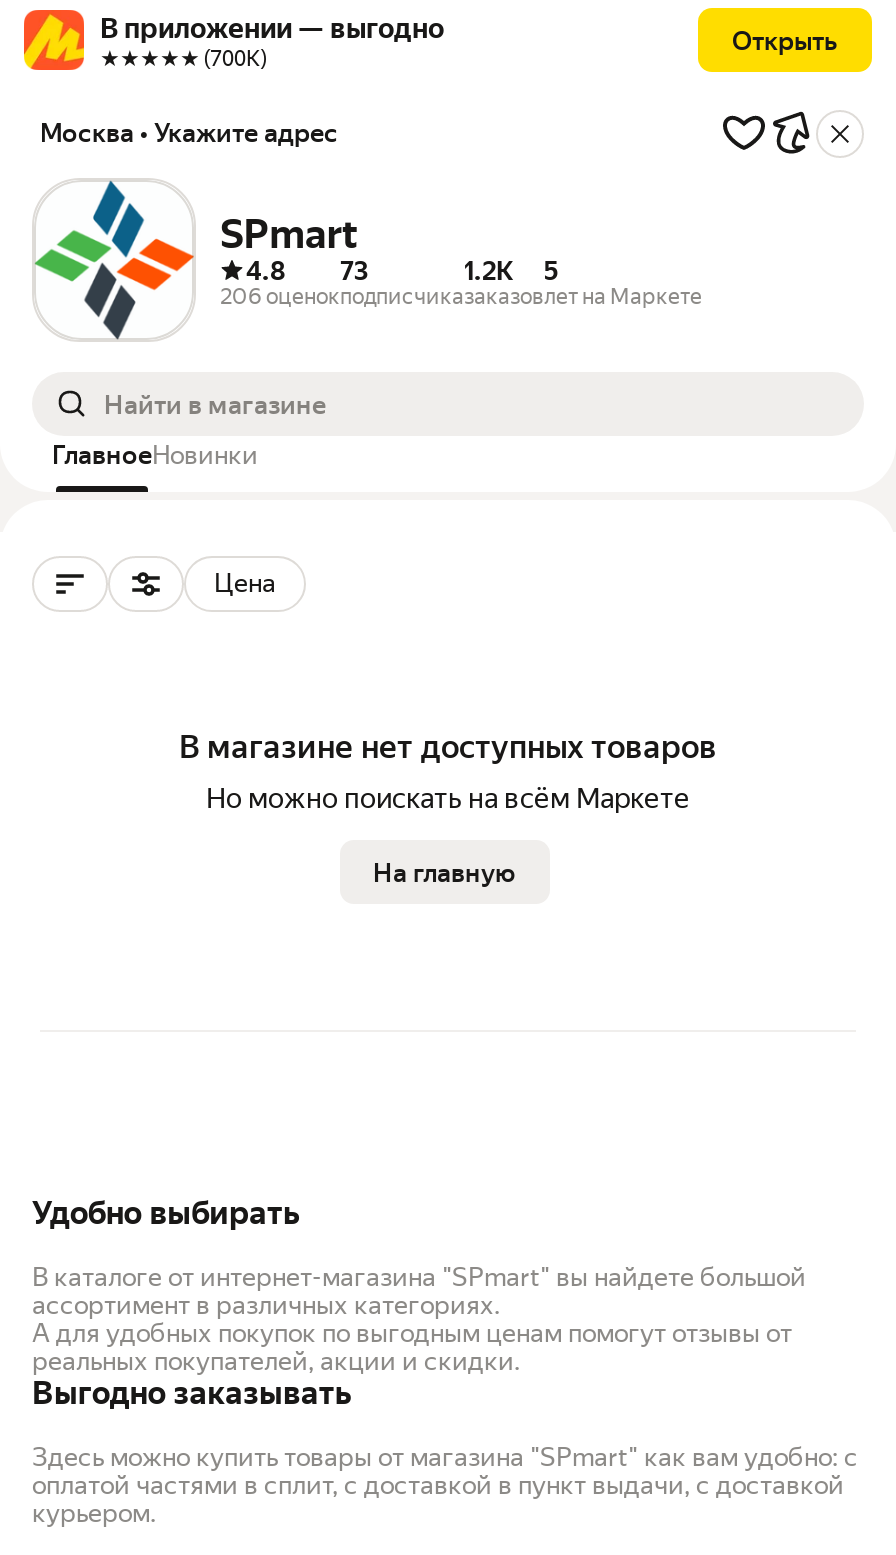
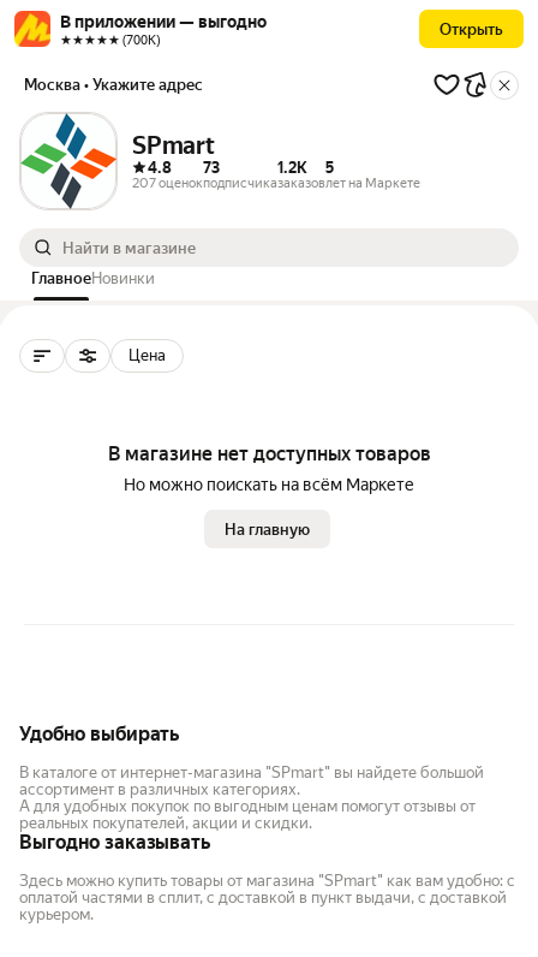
[220,283,702,309] 206 оценок подписчика заказов лет на Маркете -> [132,175,420,191] 207 оценок подписчика заказов лет на Маркете

